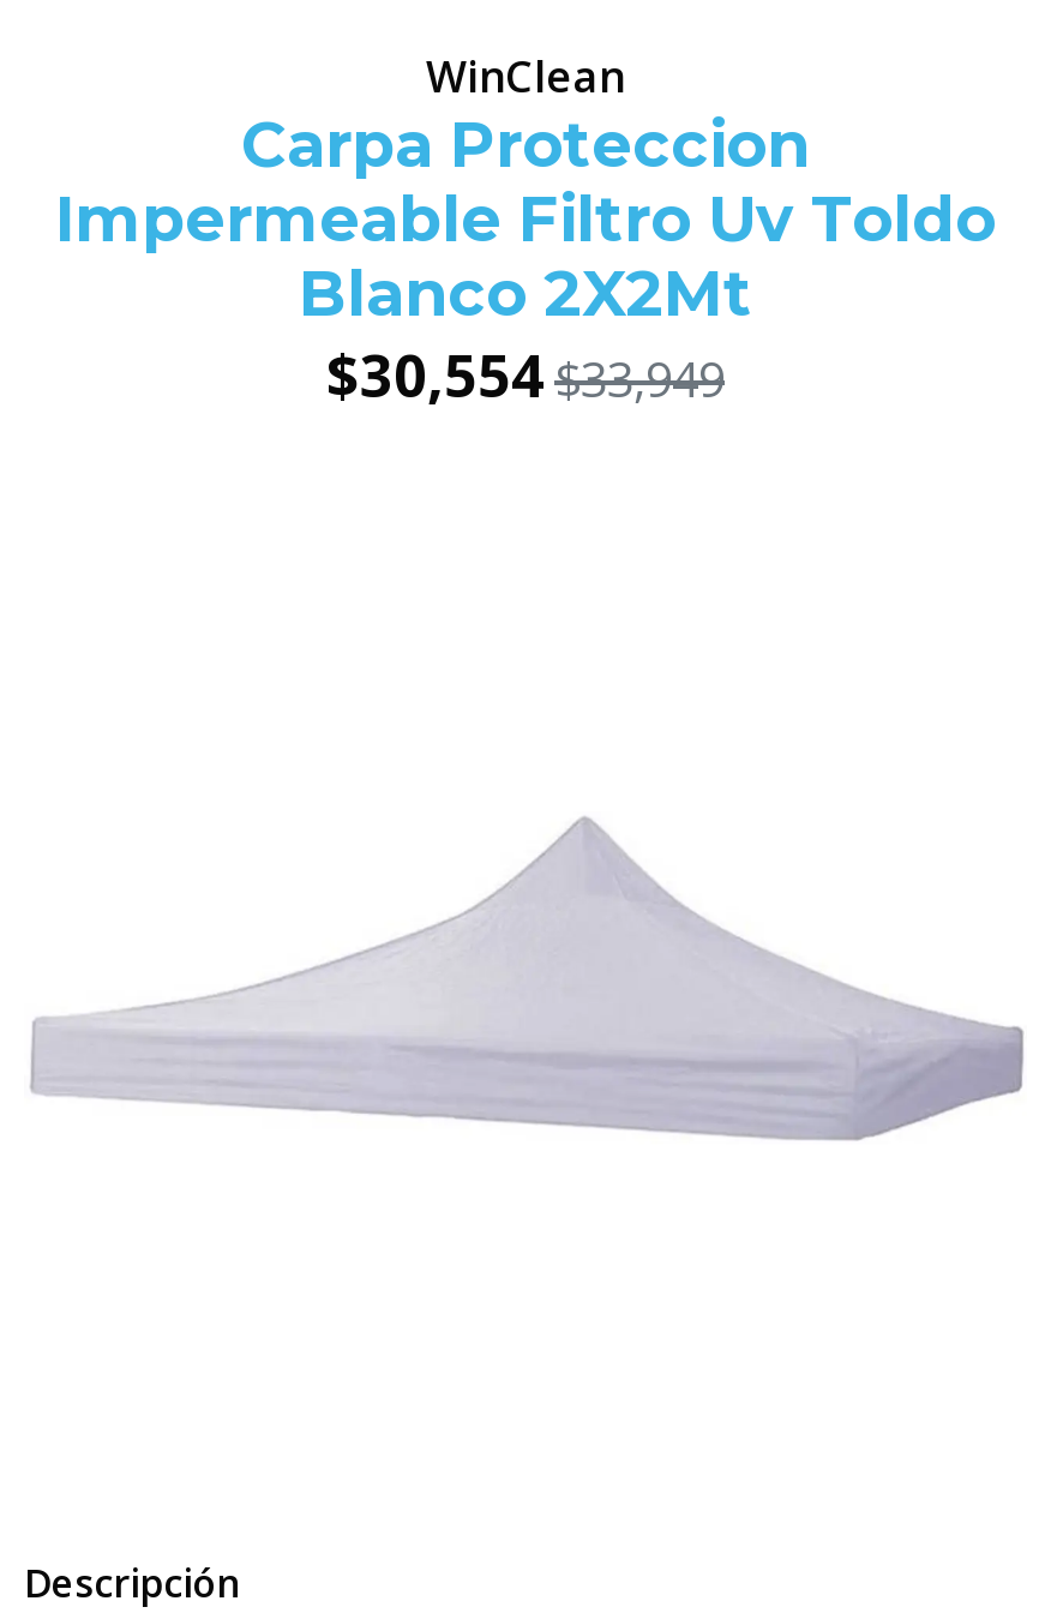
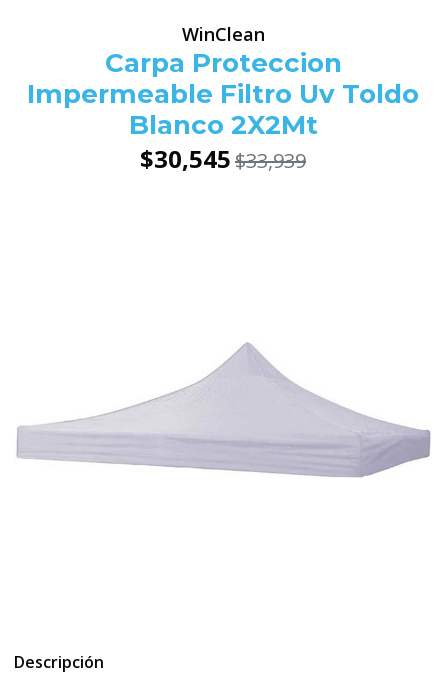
[326,335,725,414] $30,554 $33,949 -> [140,142,306,175] $30,545 $33,939

